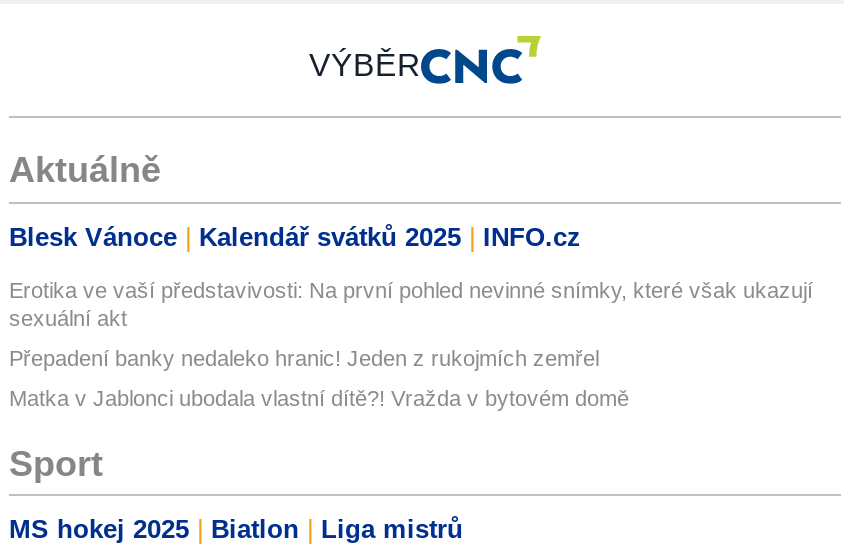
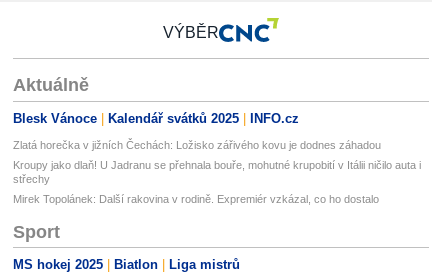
[9,278,813,330] Erotika ve vaší představivosti: Na první pohled nevinné snímky, které však ukazují | sexuální akt -> [13,139,381,151] Zlatá horečka v jižních Čechách: Ložisko zářivého kovu je dodnes záhadou
[9,346,599,370] Přepadení banky nedaleko hranic! Jeden z rukojmích zemřel -> [13,159,421,185] Kroupy jako dlaň! U Jadranu se přehnala bouře, mohutné krupobití v Itálii ničilo auta i | střechy
[9,386,629,410] Matka v Jablonci ubodala vlastní dítě?! Vražda v bytovém domě -> [13,193,379,205] Mirek Topolánek: Další rakovina v rodině. Expremiér vzkázal, co ho dostalo

